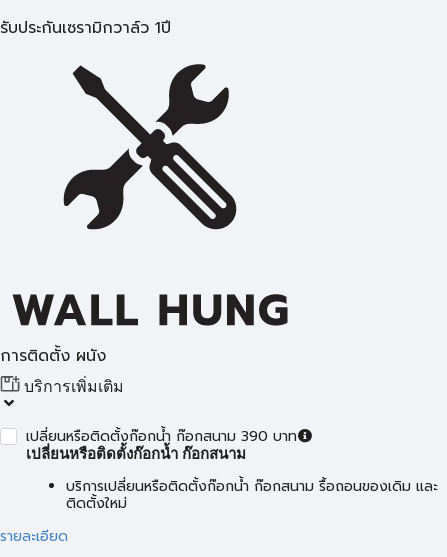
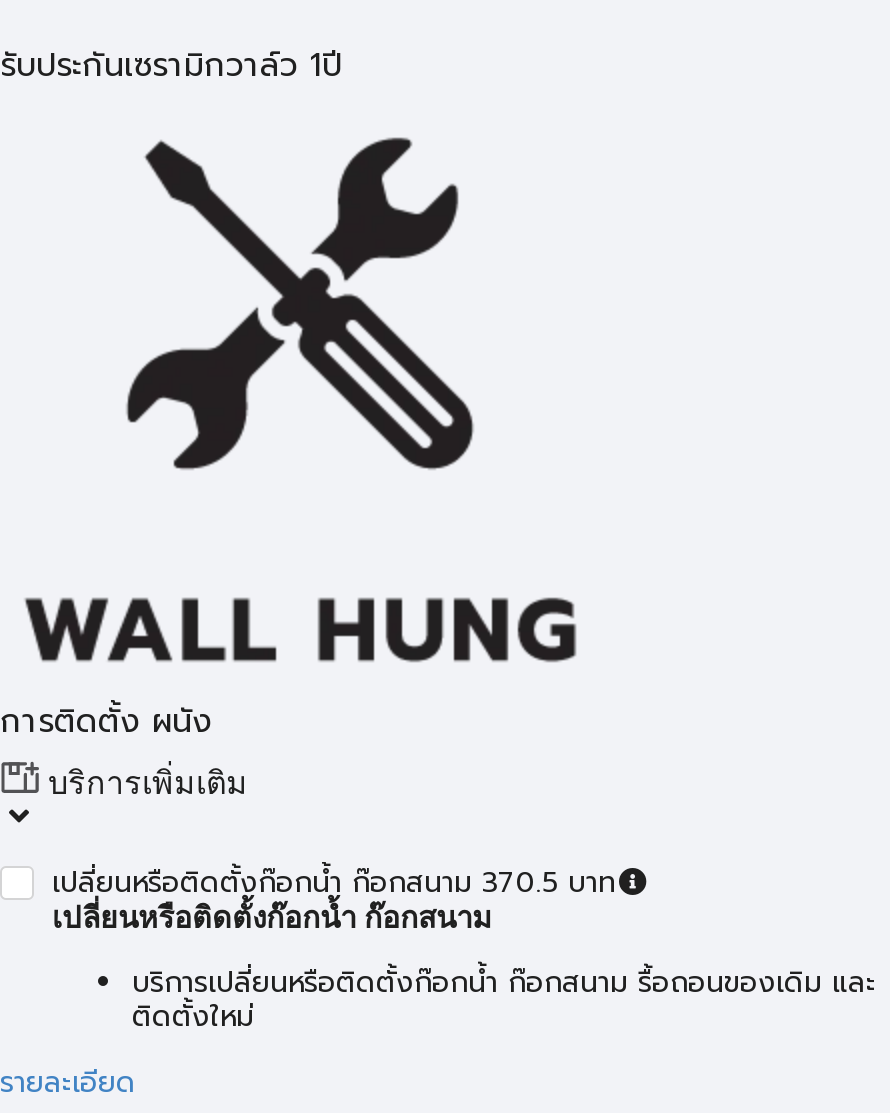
[26,426,297,447] เปลี่ยนหรือติดตั้งก๊อกน้ำ ก๊อกสนาม 390 บาท -> [52,862,616,904] เปลี่ยนหรือติดตั้งก๊อกน้ำ ก๊อกสนาม 370.5 บาท

